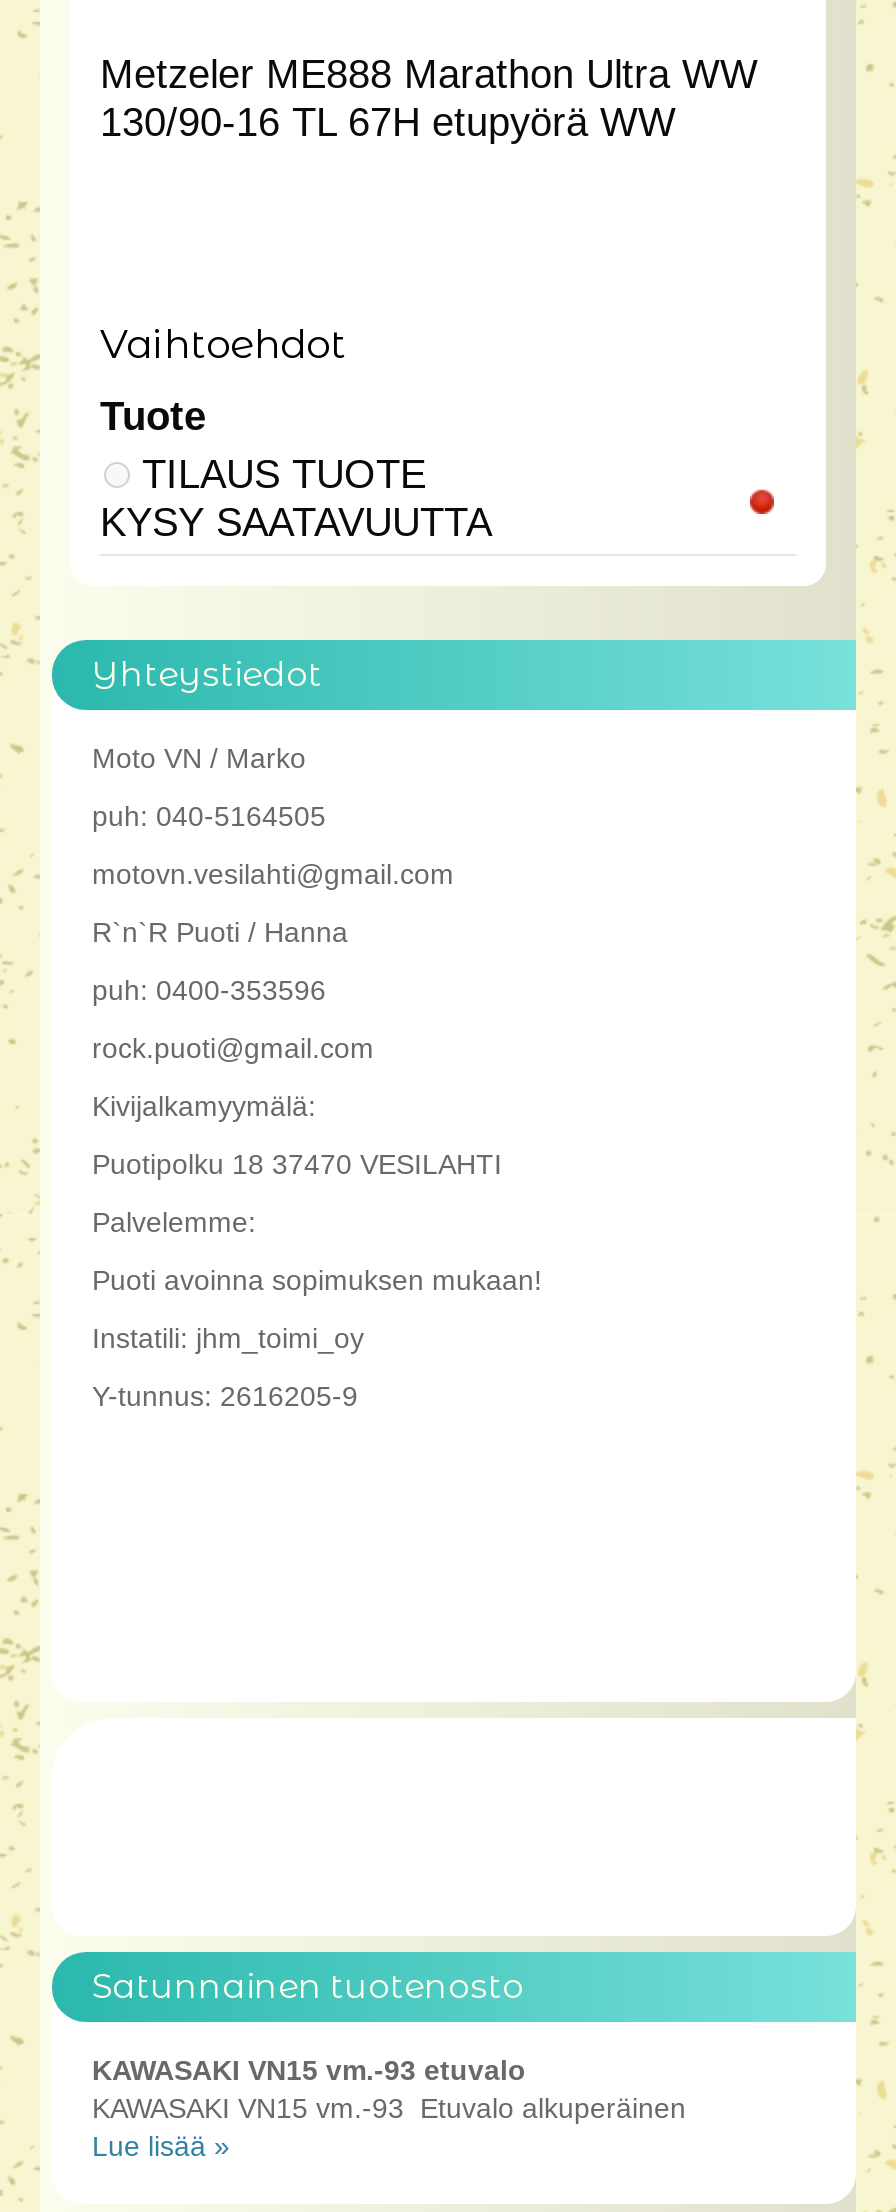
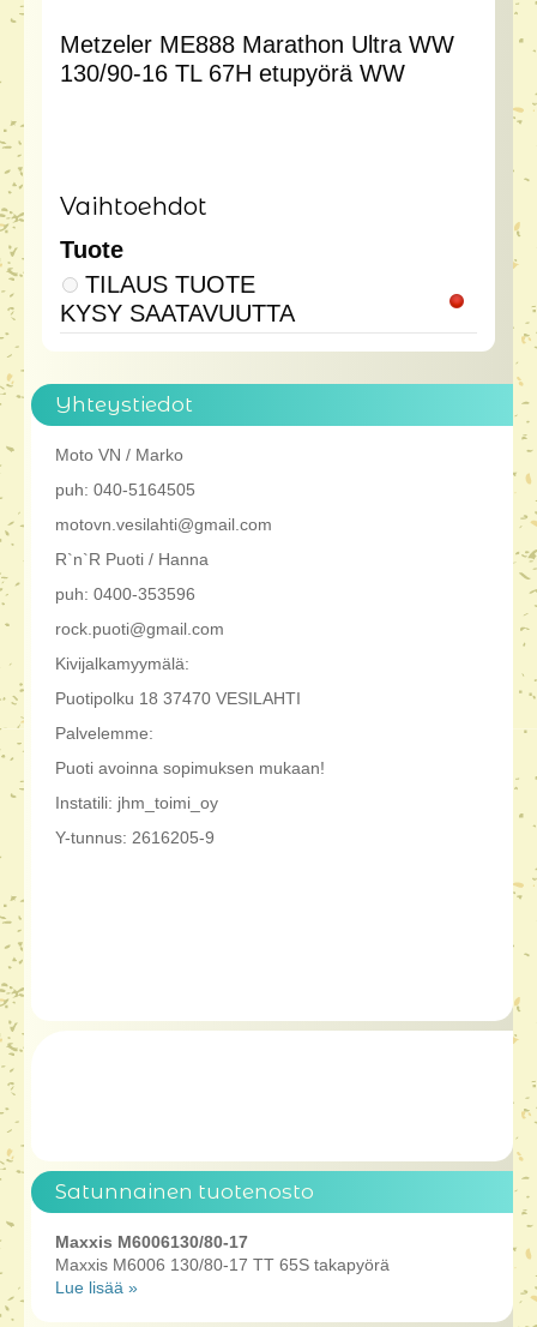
[92,2054,686,2124] KAWASAKI VN15 vm.-93 etuvalo | KAWASAKI VN15 vm.-93 Etuvalo alkuperäinen -> [55,1232,390,1274] Maxxis M6006130/80-17 | Maxxis M6006 130/80-17 TT 65S takapyörä

